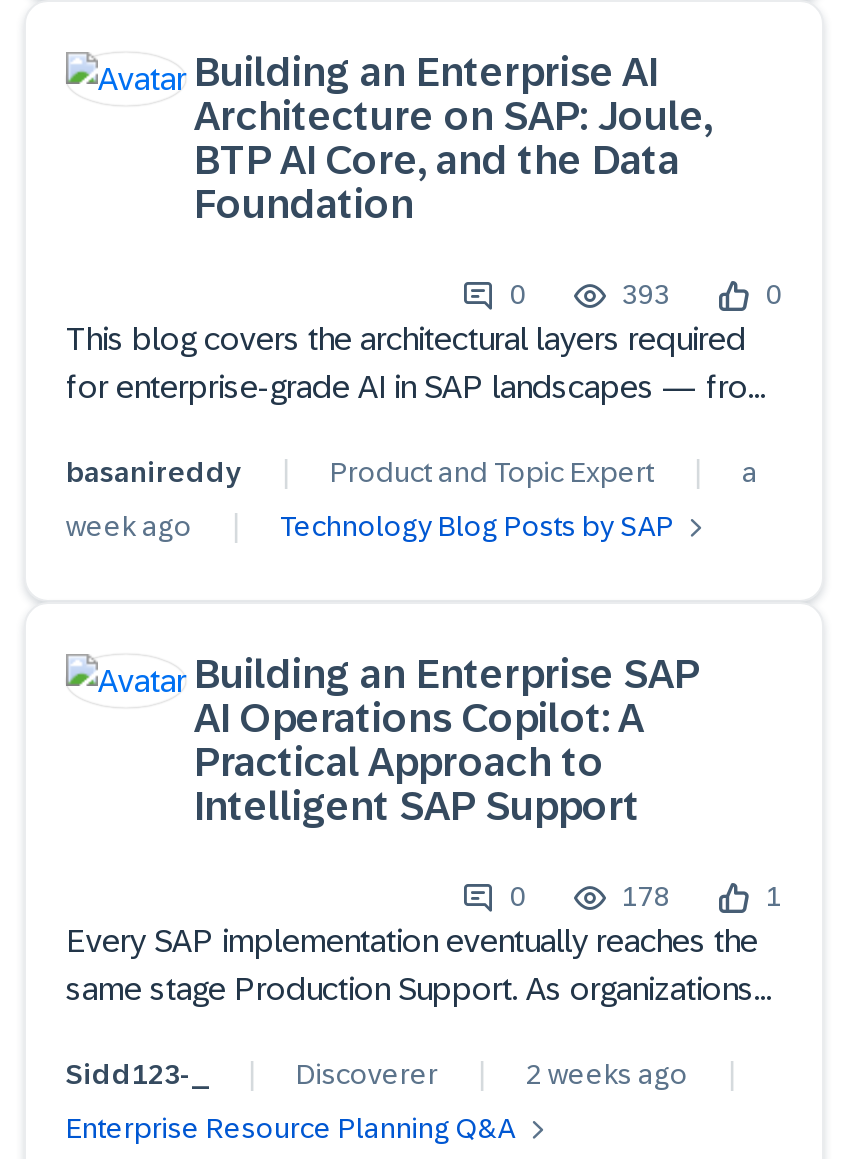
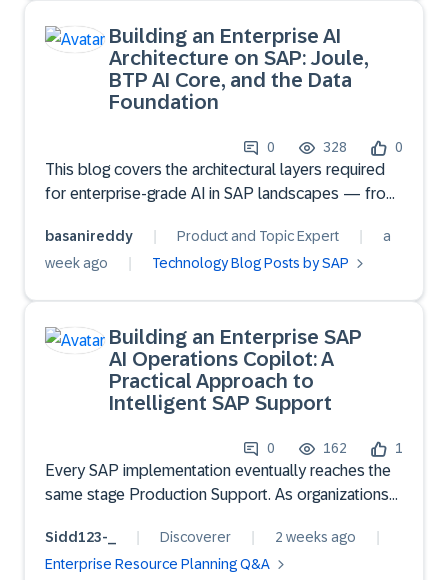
[622,278,670,310] 393 -> [323,139,347,155] 328
[622,880,670,912] 178 -> [323,440,347,456] 162

